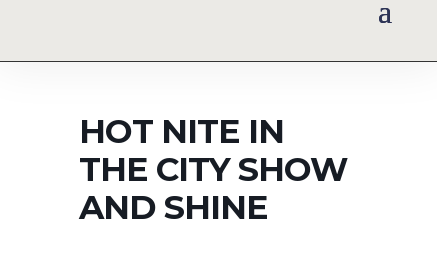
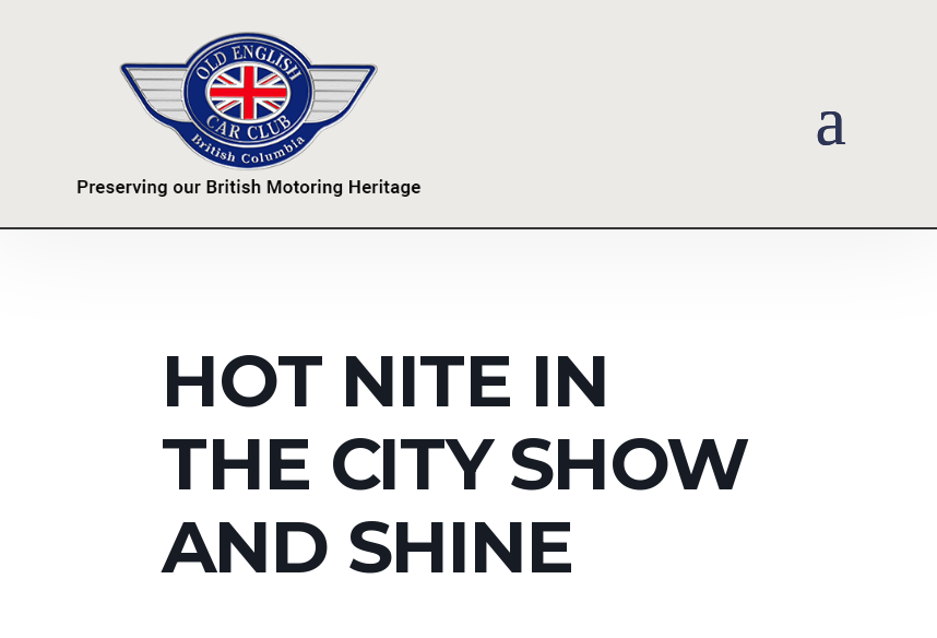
none -> [76,31,422,199] [image]

